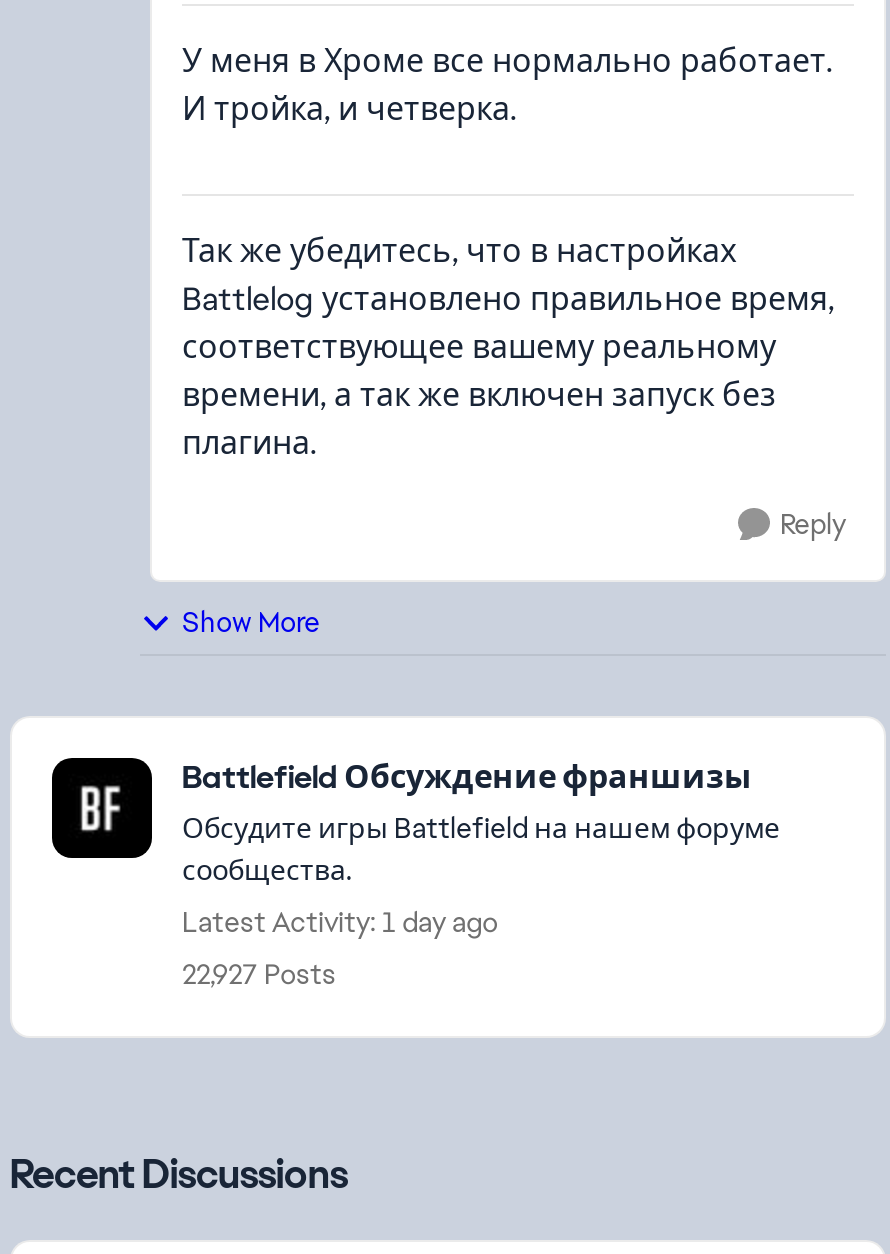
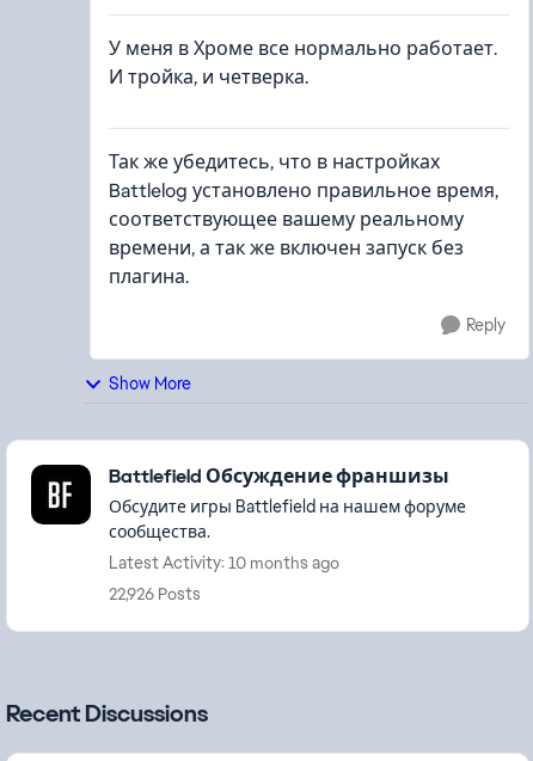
[182,904,498,940] Latest Activity: 1 day ago -> [109,552,339,573] Latest Activity: 10 months ago
[182,956,336,992] 22,927 Posts -> [109,583,201,604] 22,926 Posts

